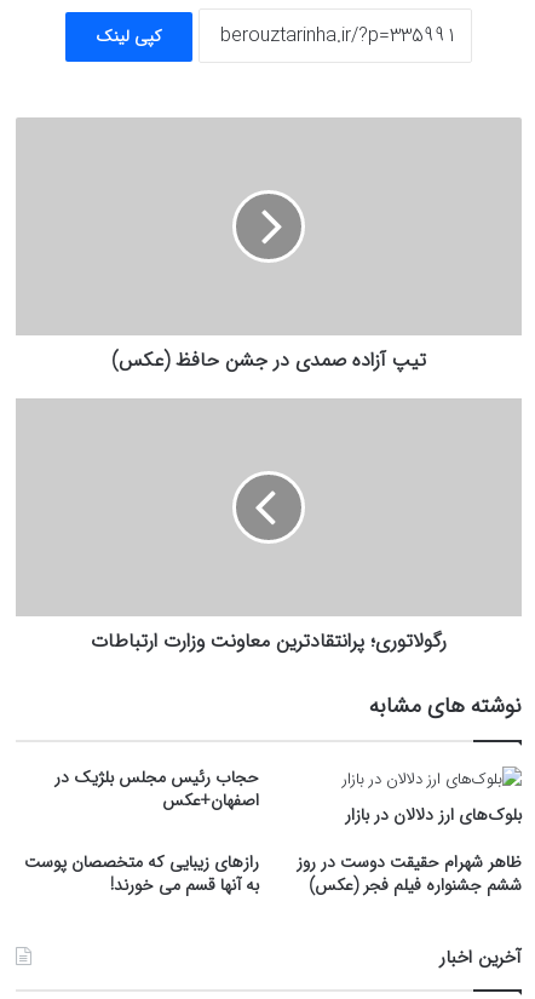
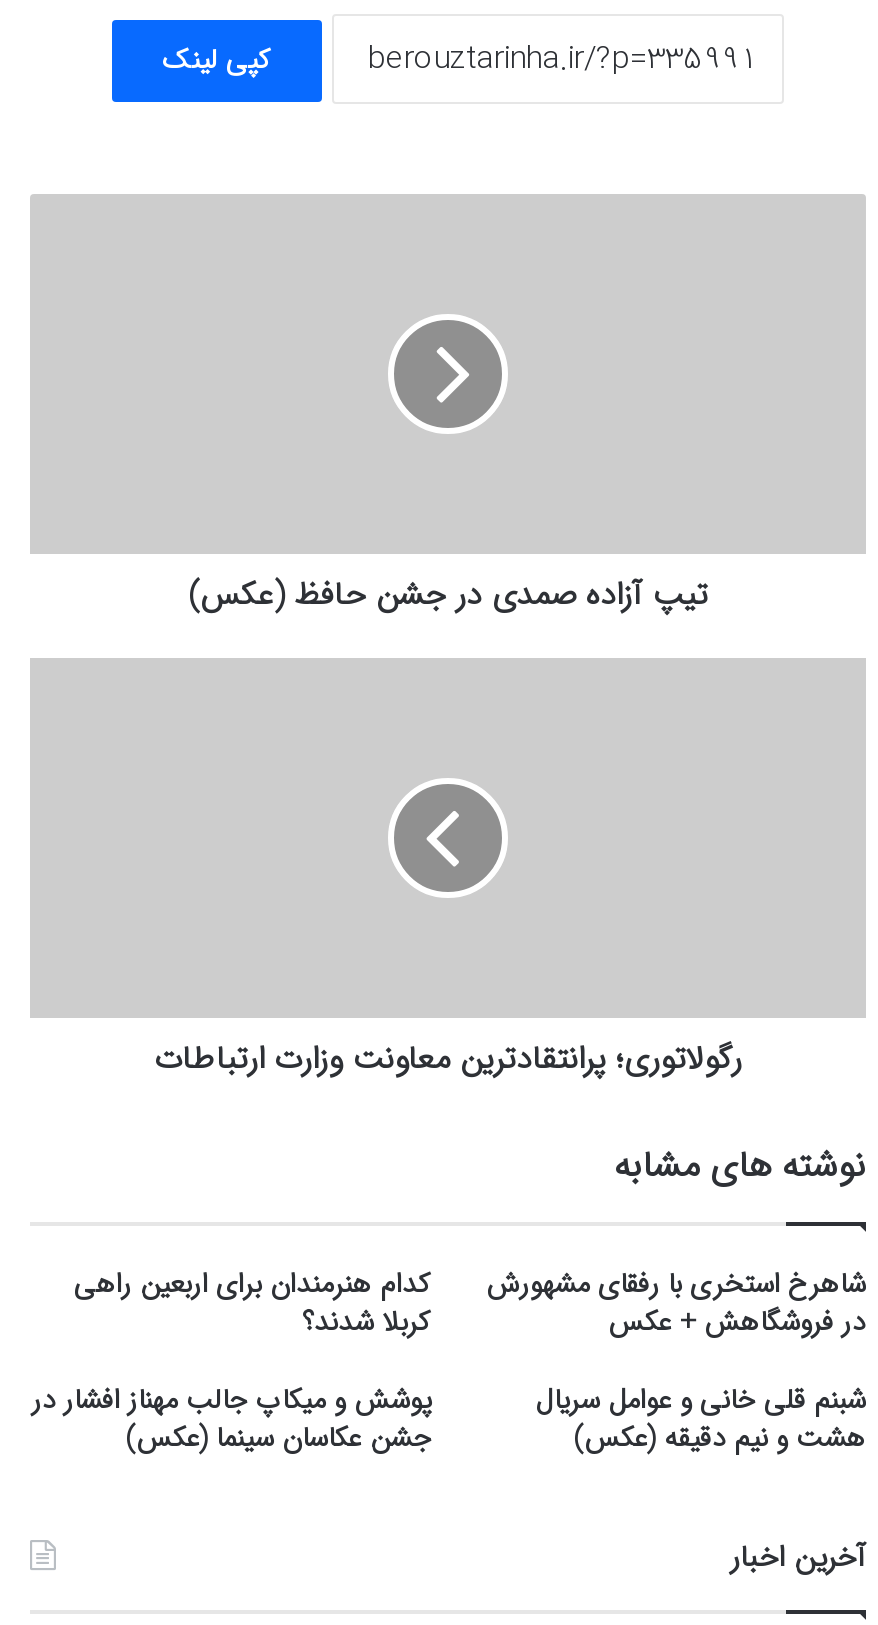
[54,764,259,813] حجاب رئیس مجلس بلژیک در | اصفهان+عکس -> [74,1261,432,1343] کدام هنرمندان برای اربعین راهی | کربلا شدند؟
[345,801,522,828] بلوک‌های ارز دلالان در بازار -> [486,1261,866,1343] شاهرخ استخری با رفقای مشهورش | در فروشگاهش + عکس
[24,848,259,898] رازهای زیبایی که متخصصان پوست | به آنها قسم می خورند! -> [32,1377,432,1459] پوشش و میکاپ جالب مهناز افشار در | جشن عکاسان سینما (عکس)
[297,848,522,898] ظاهر شهرام حقیقت دوست در روز | ششم جشنواره فیلم فجر (عکس) -> [536,1377,866,1459] شبنم قلی خانی و عوامل سریال | هشت و نیم دقیقه (عکس)

